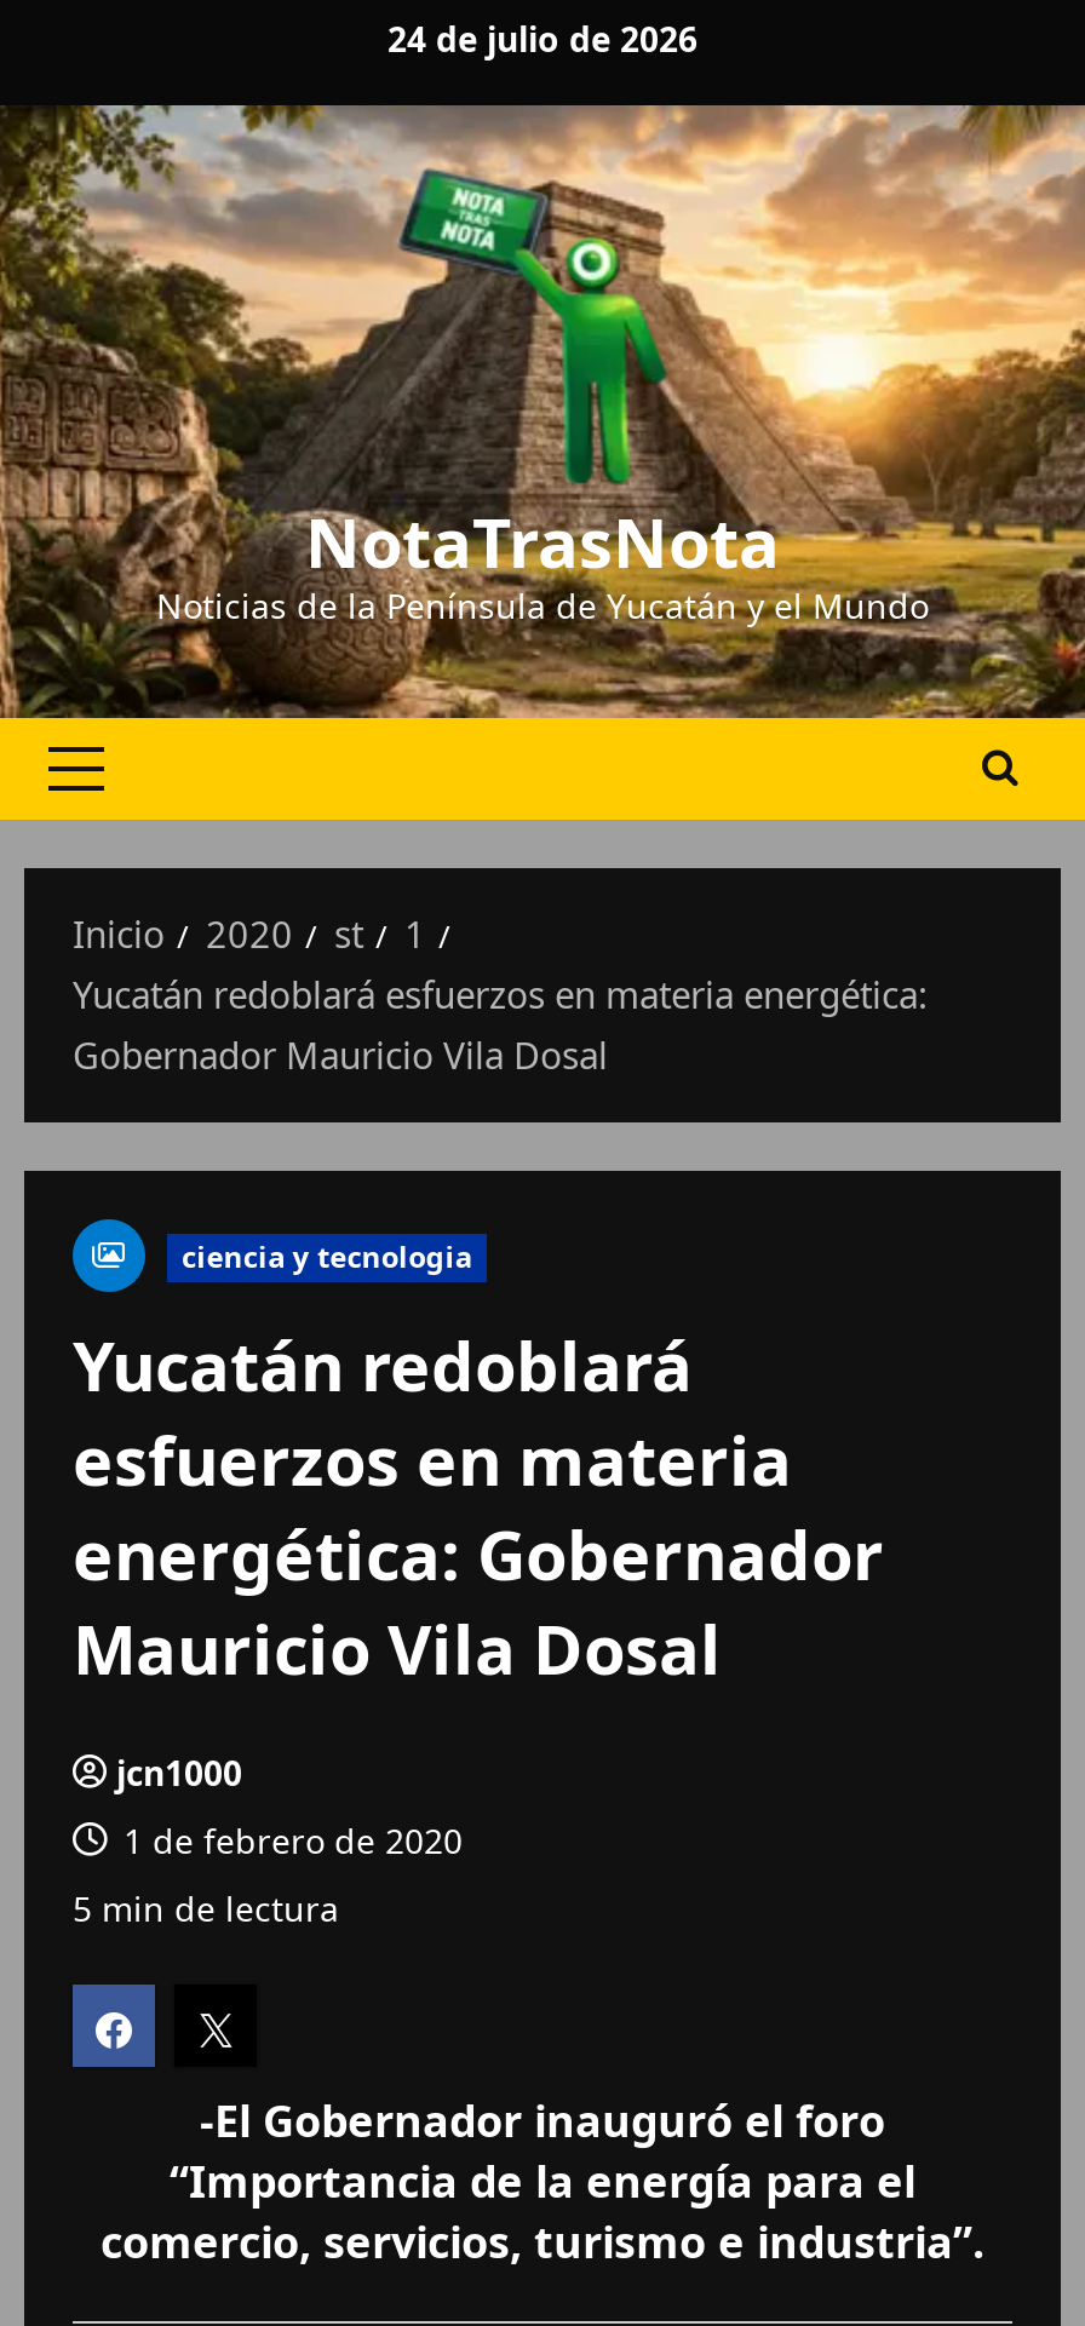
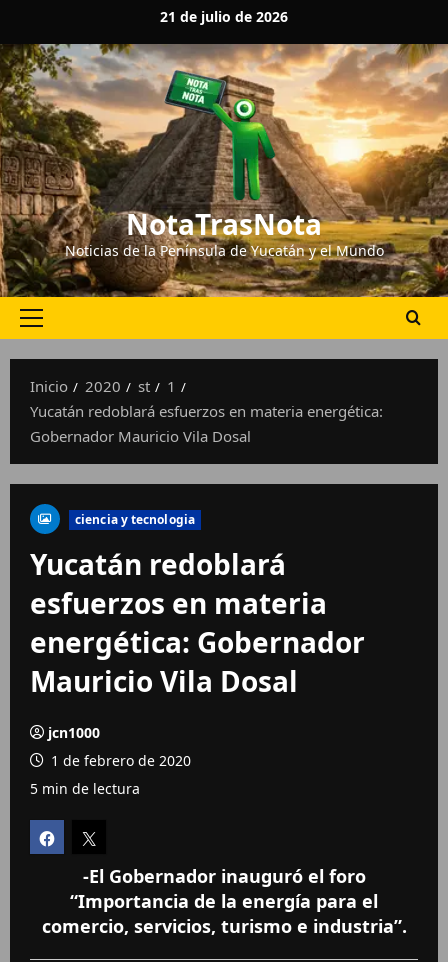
[387,16,697,62] 24 de julio de 2026 -> [160,7,288,26] 21 de julio de 2026

